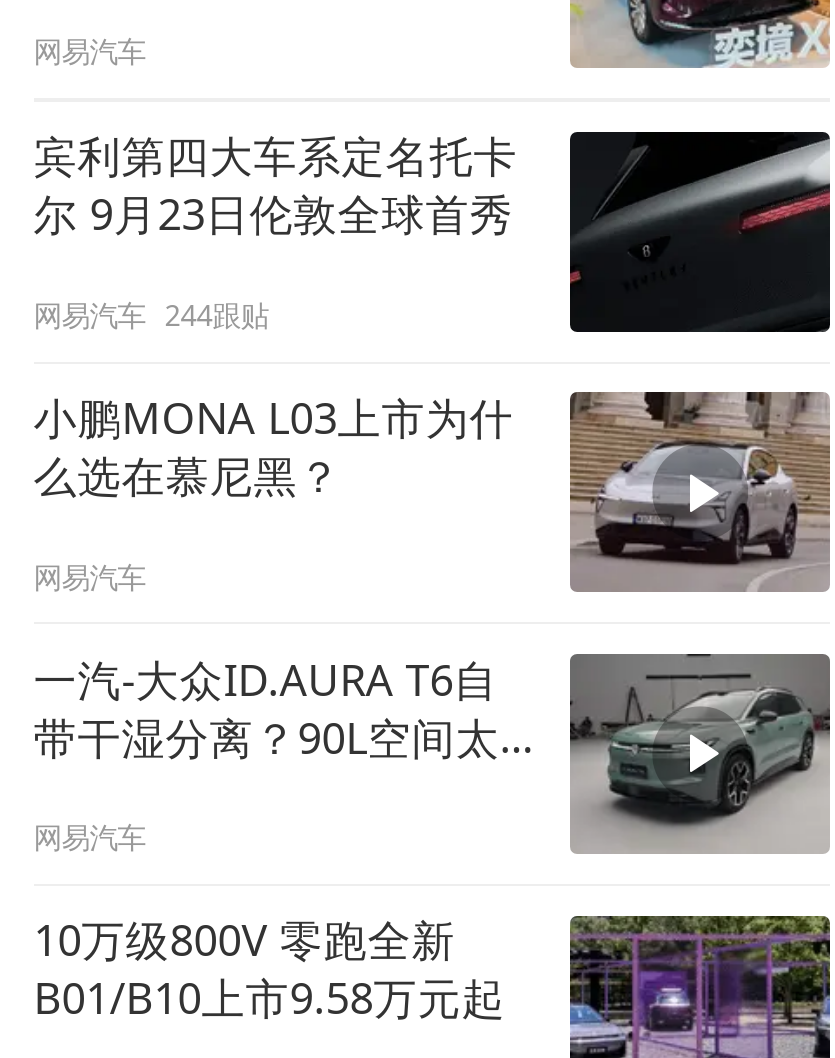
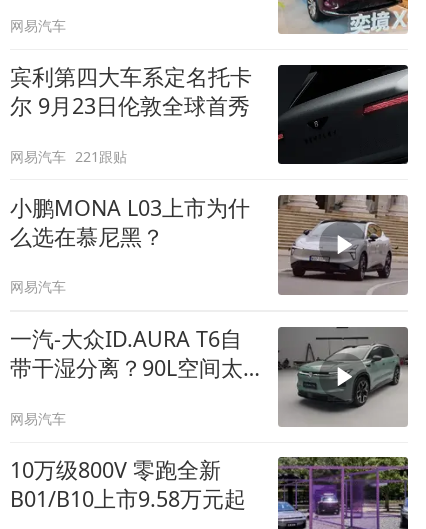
[33,295,269,333] 网易汽车 244跟贴 -> [10,147,127,166] 网易汽车 221跟贴

